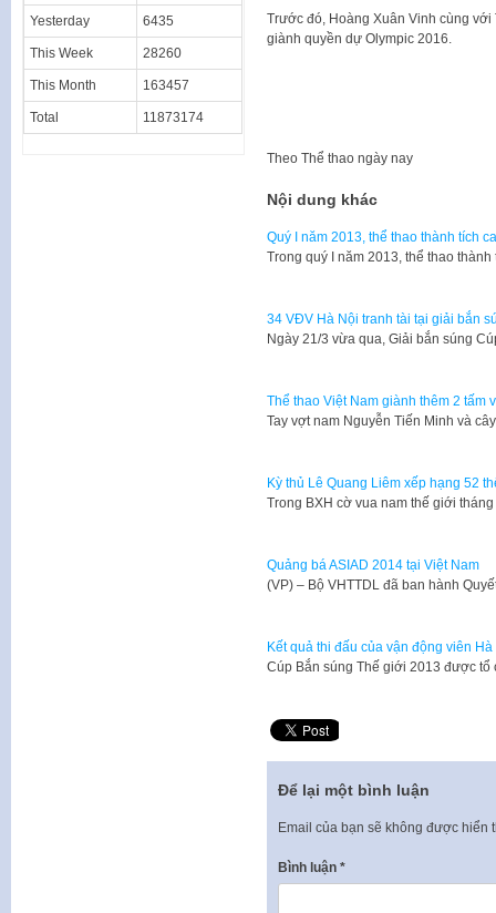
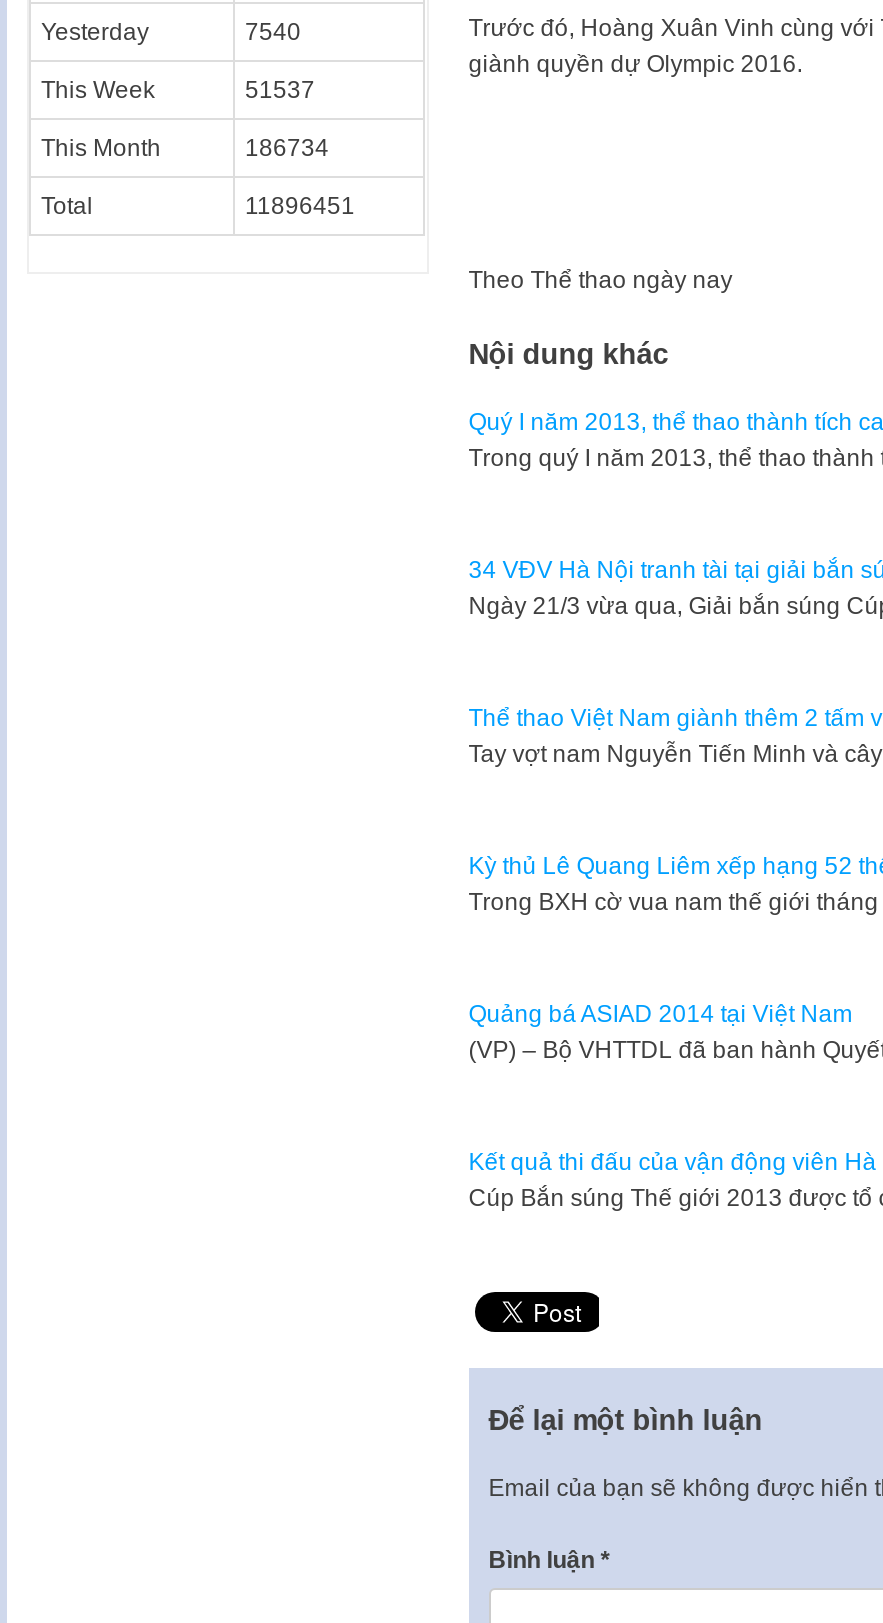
[143,13,174,29] 6435 -> [245,18,301,46] 7540
[143,45,182,61] 28260 -> [245,76,315,104] 51537
[143,77,189,93] 163457 -> [245,134,329,162] 186734
[143,110,204,125] 11873174 -> [245,192,355,220] 11896451

